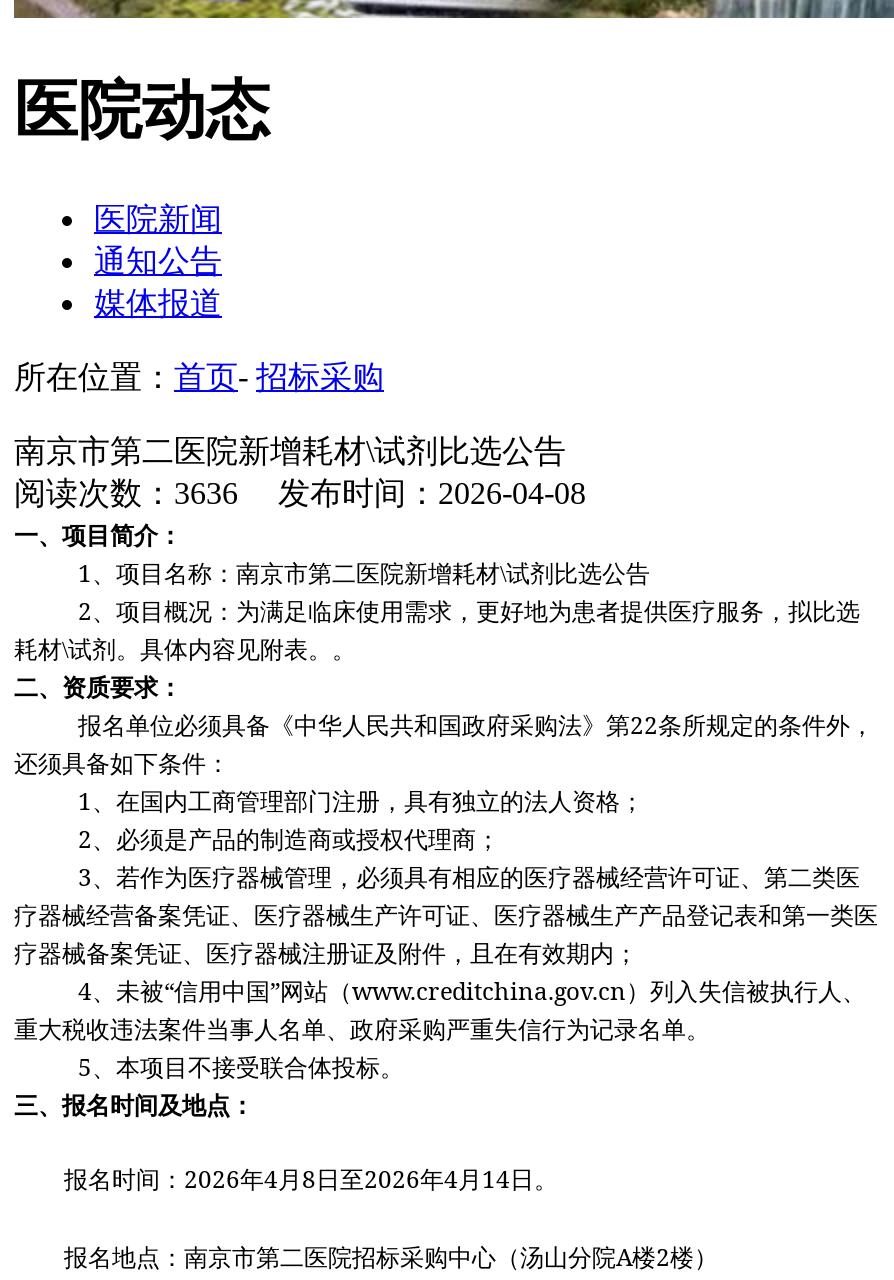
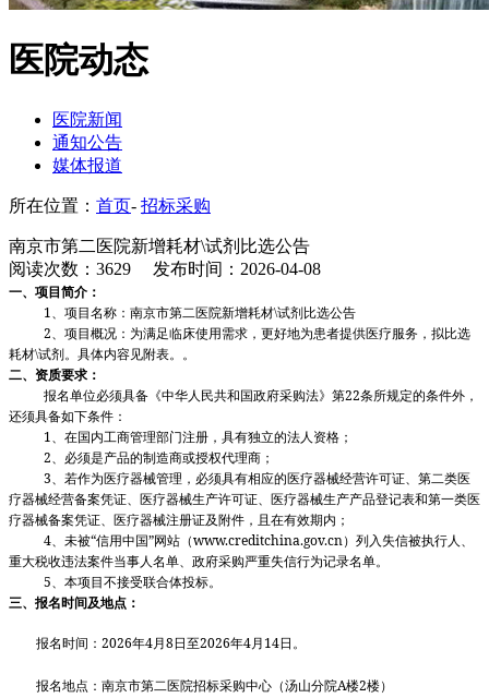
[14,475,586,509] 阅读次数：3636 发布时间：2026-04-08 -> [9,259,321,278] 阅读次数：3629 发布时间：2026-04-08

